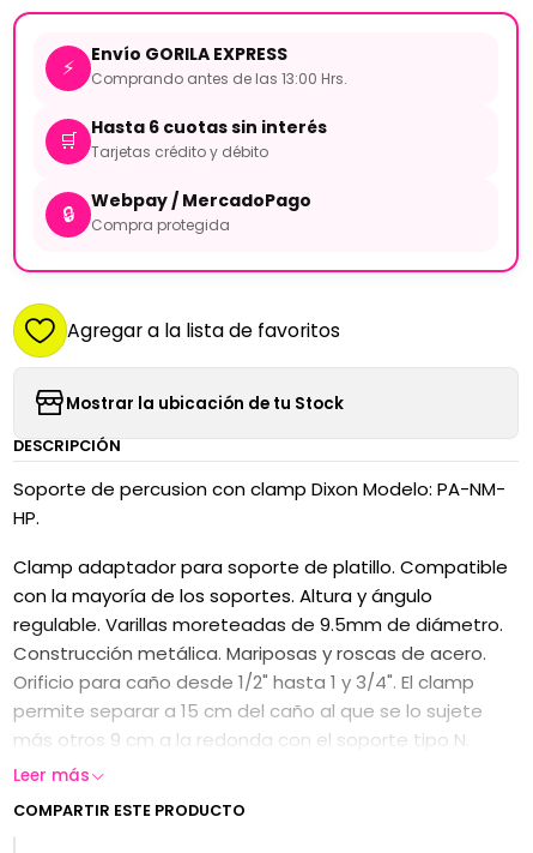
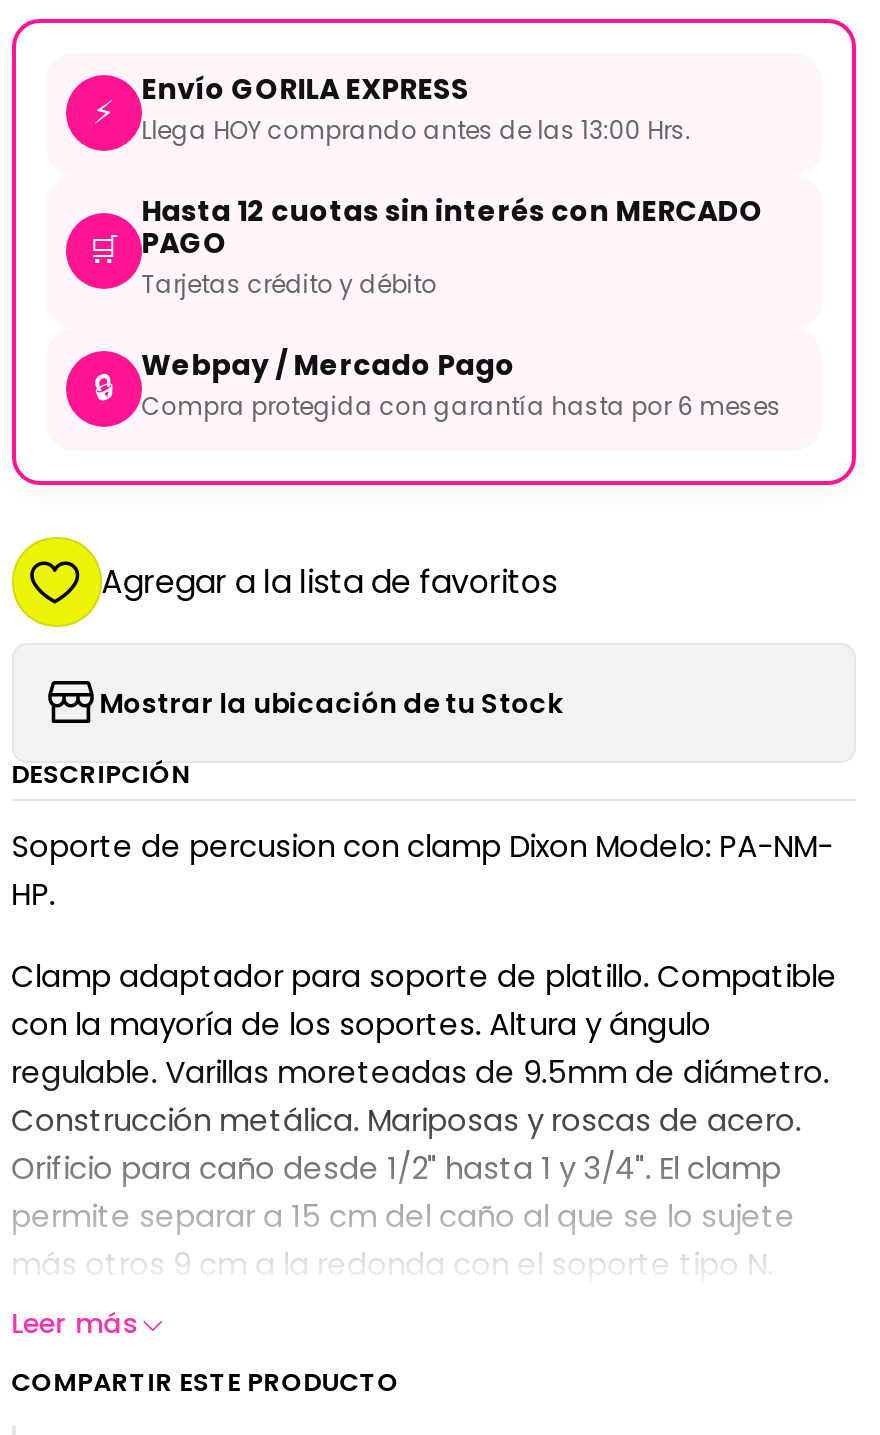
[91,68,347,88] Comprando antes de las 13:00 Hrs. -> [141,112,691,146] Llega HOY comprando antes de las 13:00 Hrs.
[91,115,327,139] Hasta 6 cuotas sin interés -> [141,190,763,262] Hasta 12 cuotas sin interés con MERCADO | PAGO
[91,188,311,235] Webpay / MercadoPago | Compra protegida -> [141,344,781,422] Webpay / Mercado Pago | Compra protegida con garantía hasta por 6 meses

